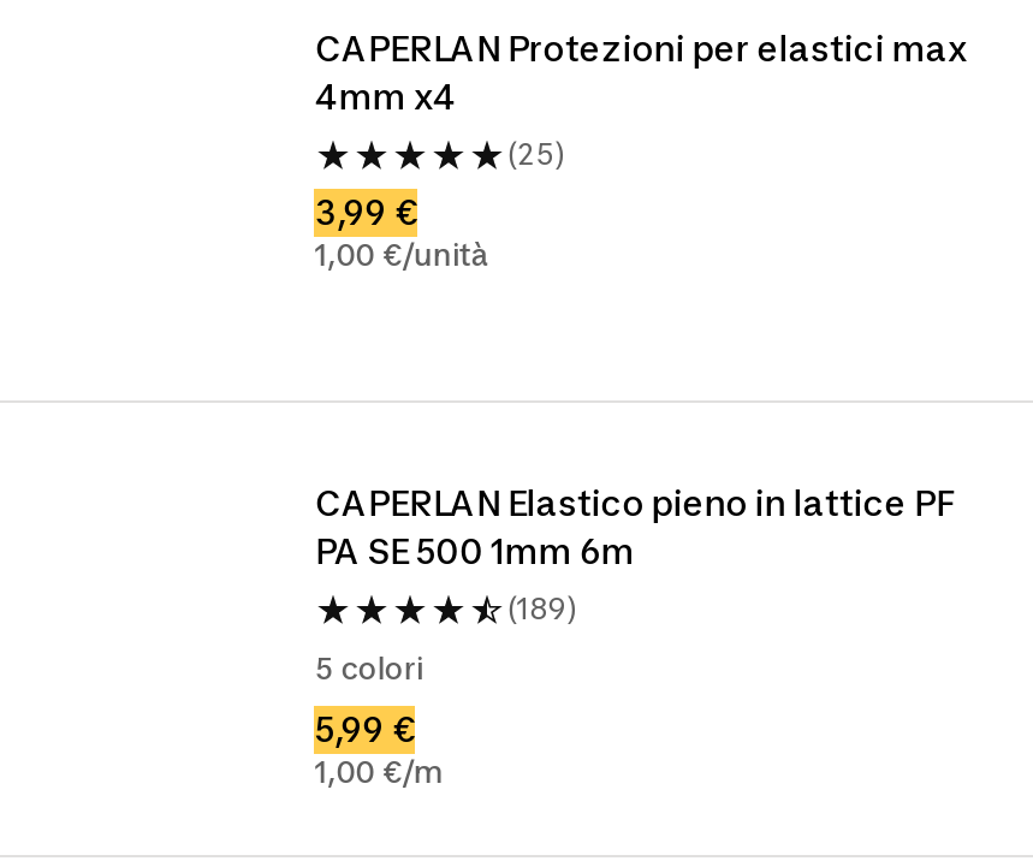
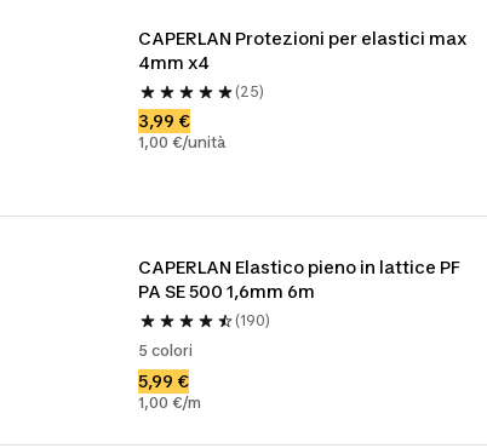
[315,530,634,571] PA SE 500 1mm 6m -> [138,281,315,301] PA SE 500 1,6mm 6m
[507,590,577,627] (189) -> [235,311,271,329] (190)

